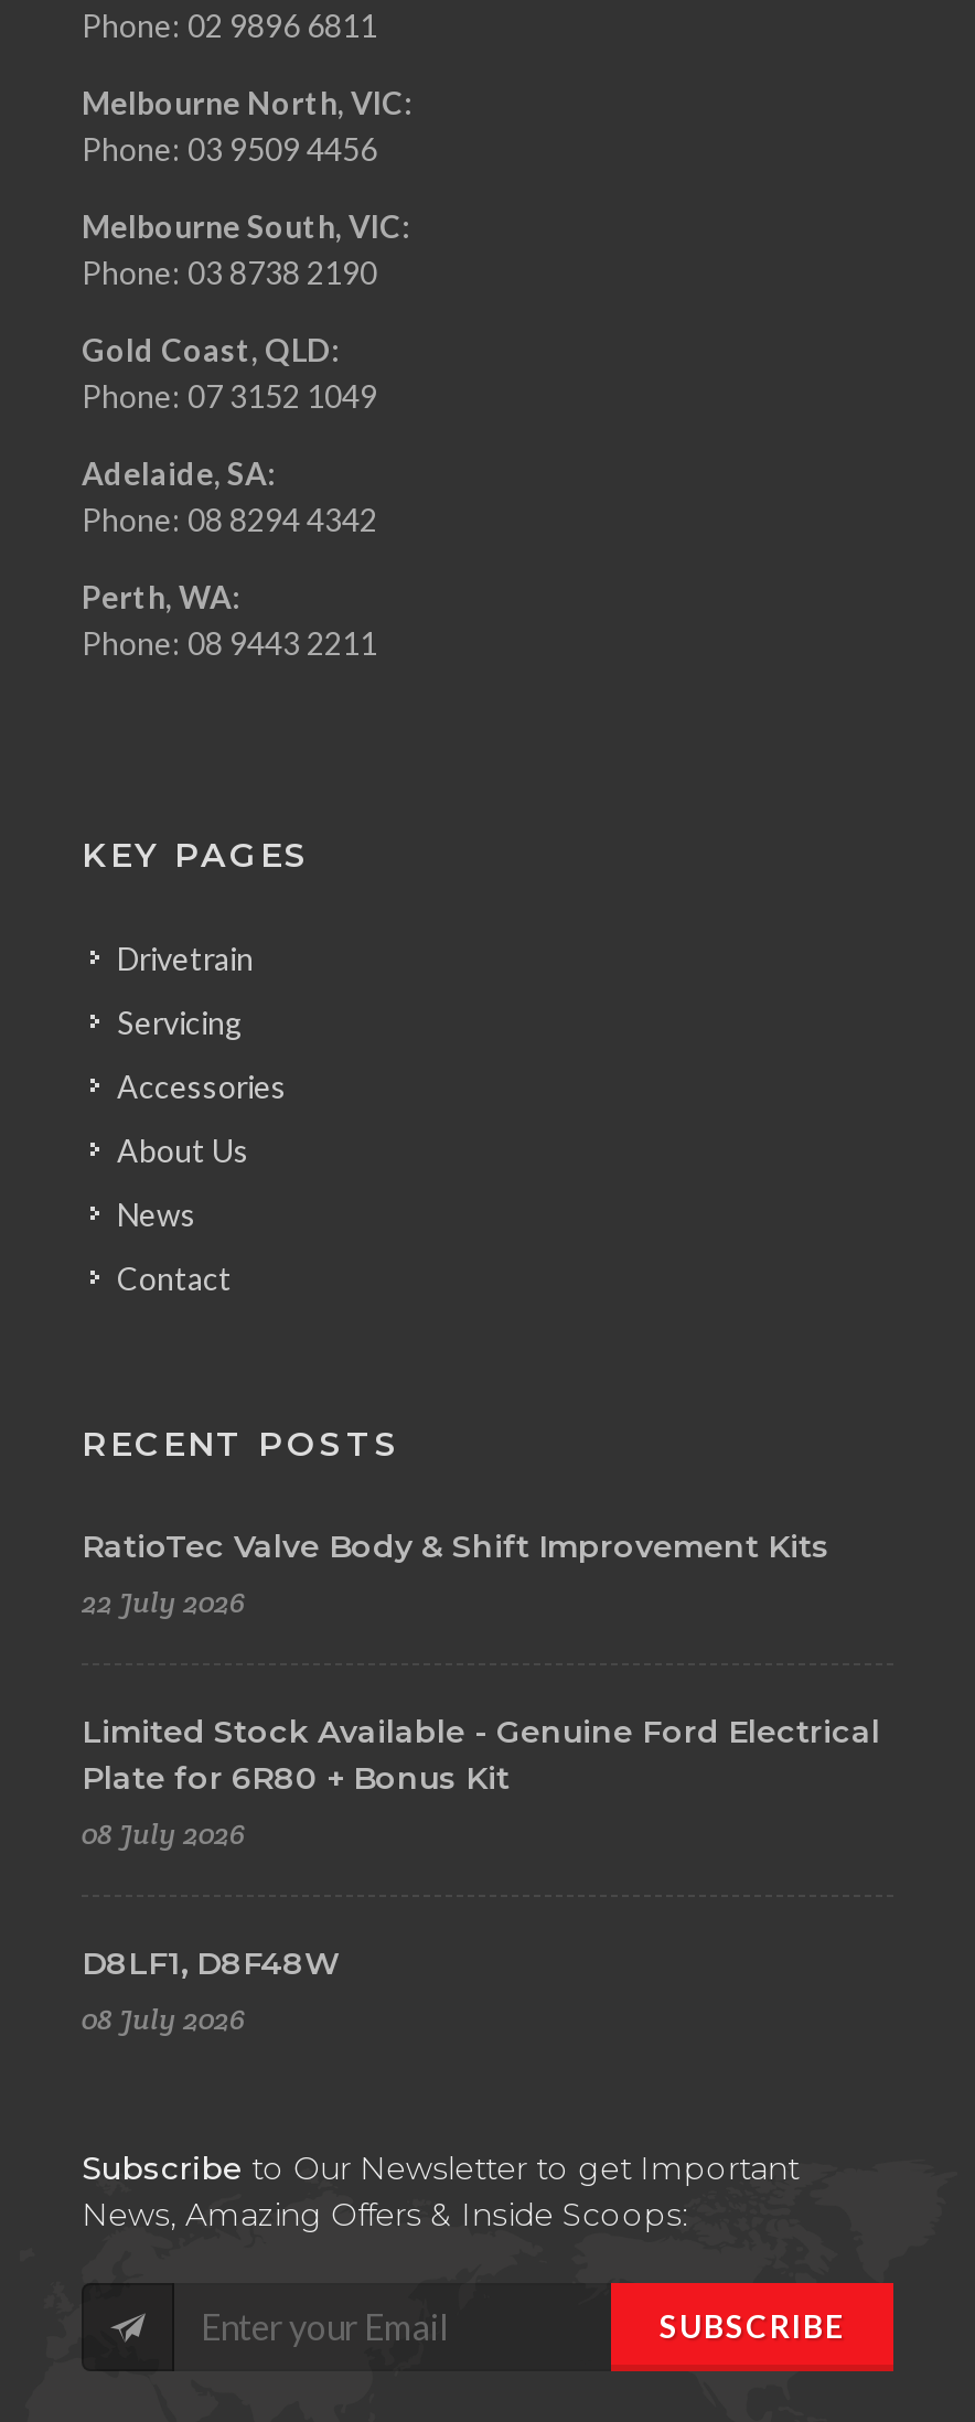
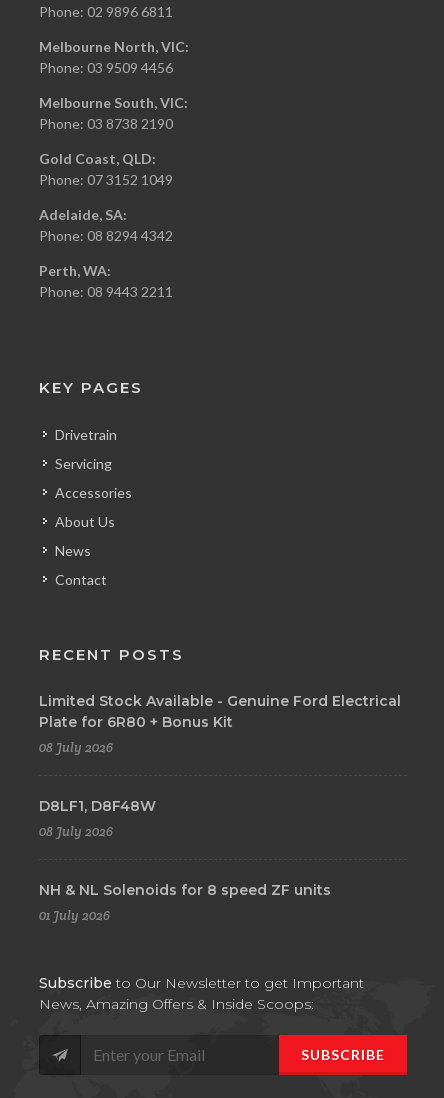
[82,1526,829,1621] RatioTec Valve Body & Shift Improvement Kits | 22 July 2026 -> none
moved [82,1712,880,2038] -> [39,692,401,840]: Limited Stock Available - Genuine Ford Electrical | Plate for 6R80 + Bonus Kit | 08 July 2026 | D8LF1, D8F48W | 08 July 2026
none -> [39,881,331,924] NH & NL Solenoids for 8 speed ZF units | 01 July 2026

